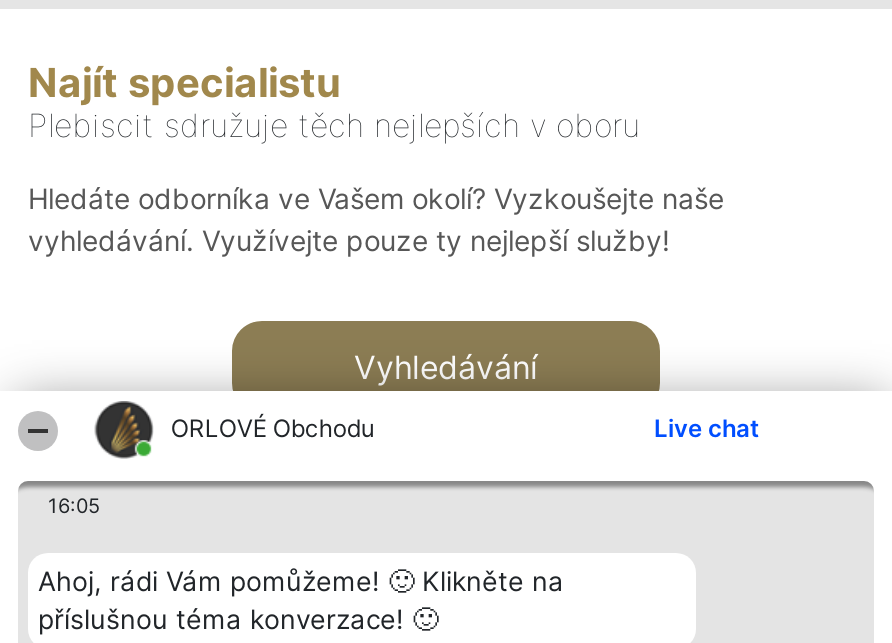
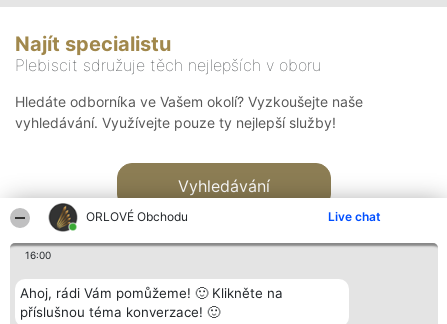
[48,493,100,517] 16:05 -> [25,249,51,261] 16:00

